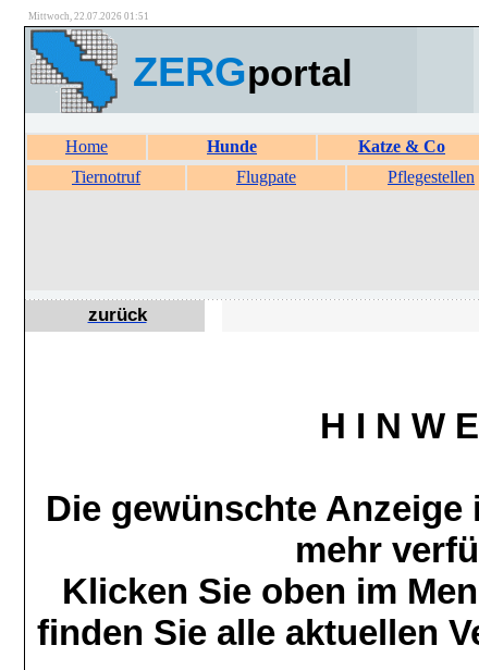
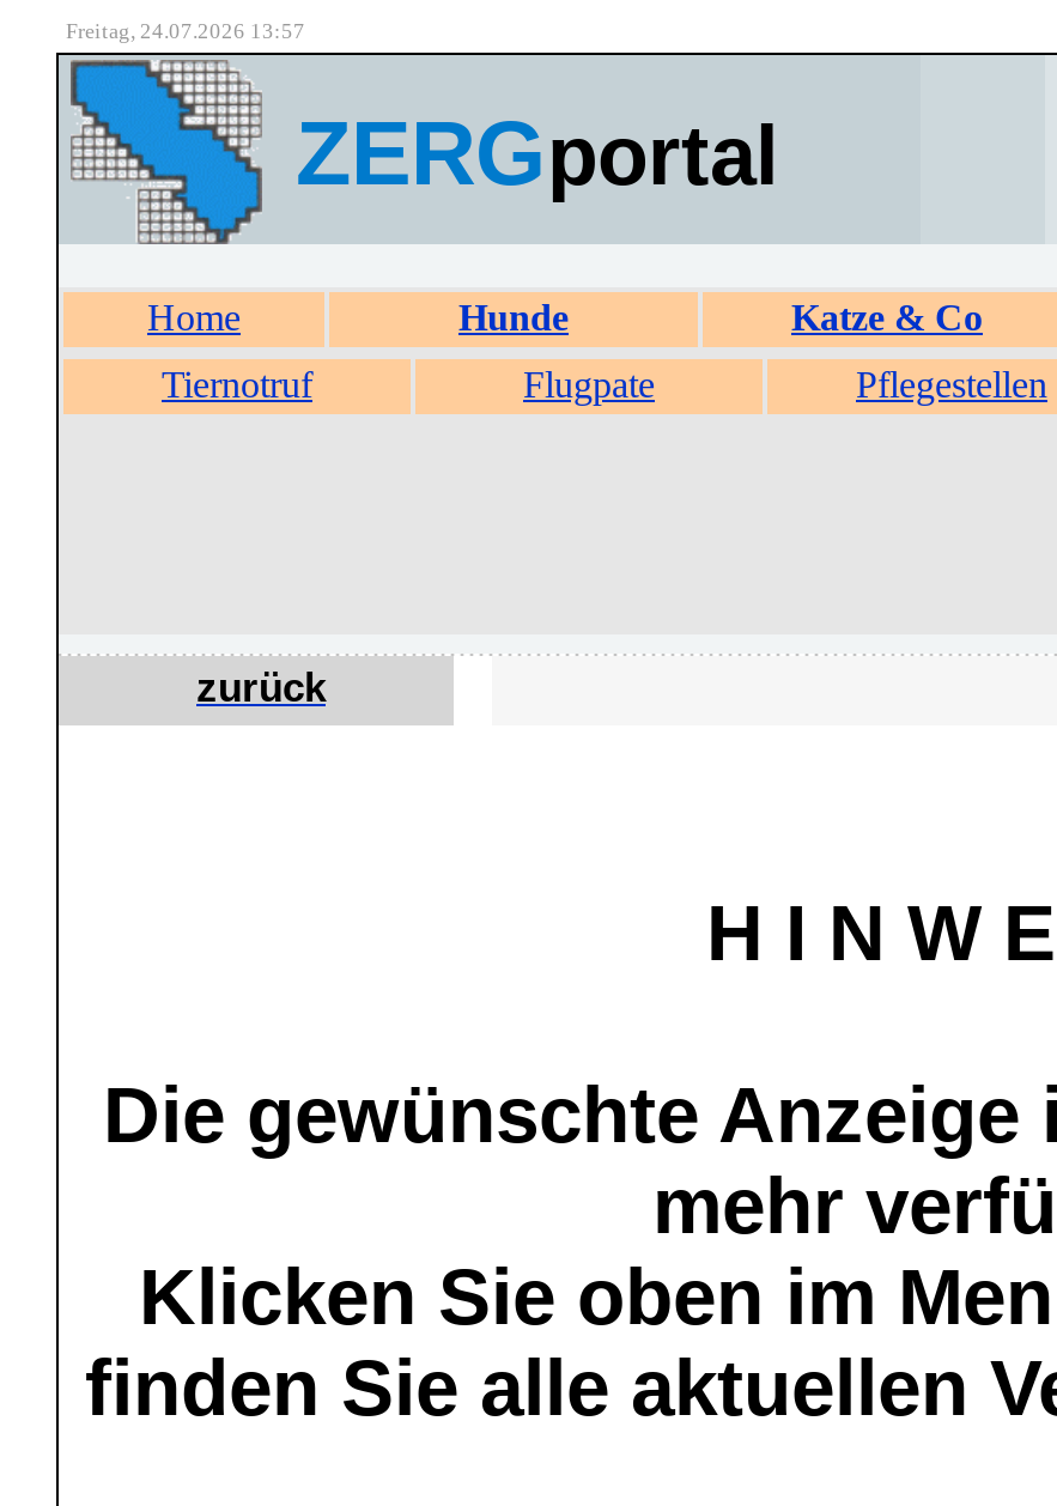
[24,11,149,22] Mittwoch, 22.07.2026 01:51 -> [56,19,305,43] Freitag, 24.07.2026 13:57

